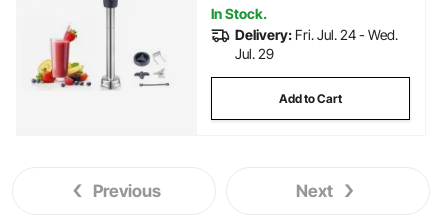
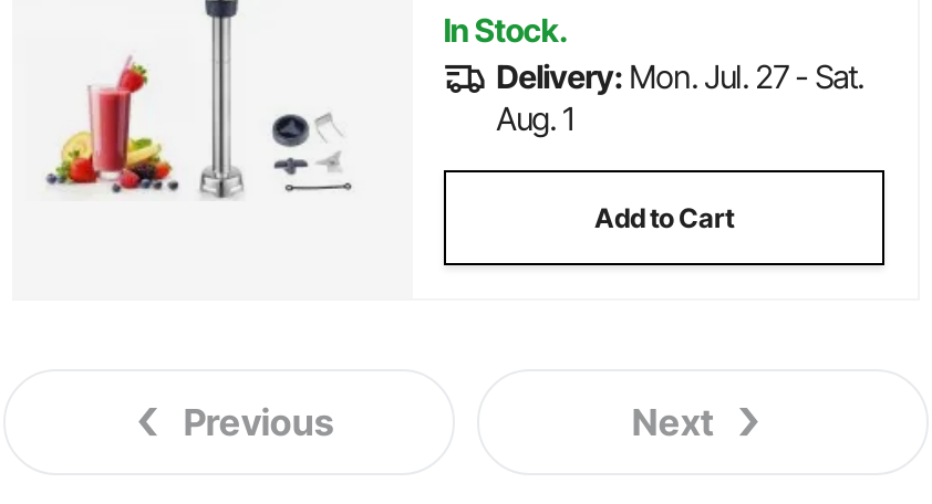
[235,26,398,62] Delivery: Fri. Jul. 24 - Wed. | Jul. 29 -> [496,57,864,137] Delivery: Mon. Jul. 27 - Sat. | Aug. 1

